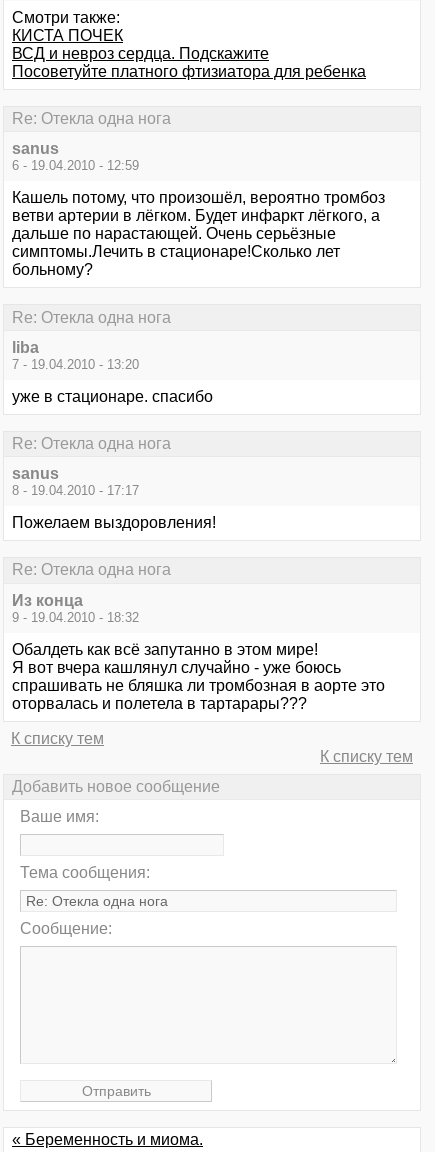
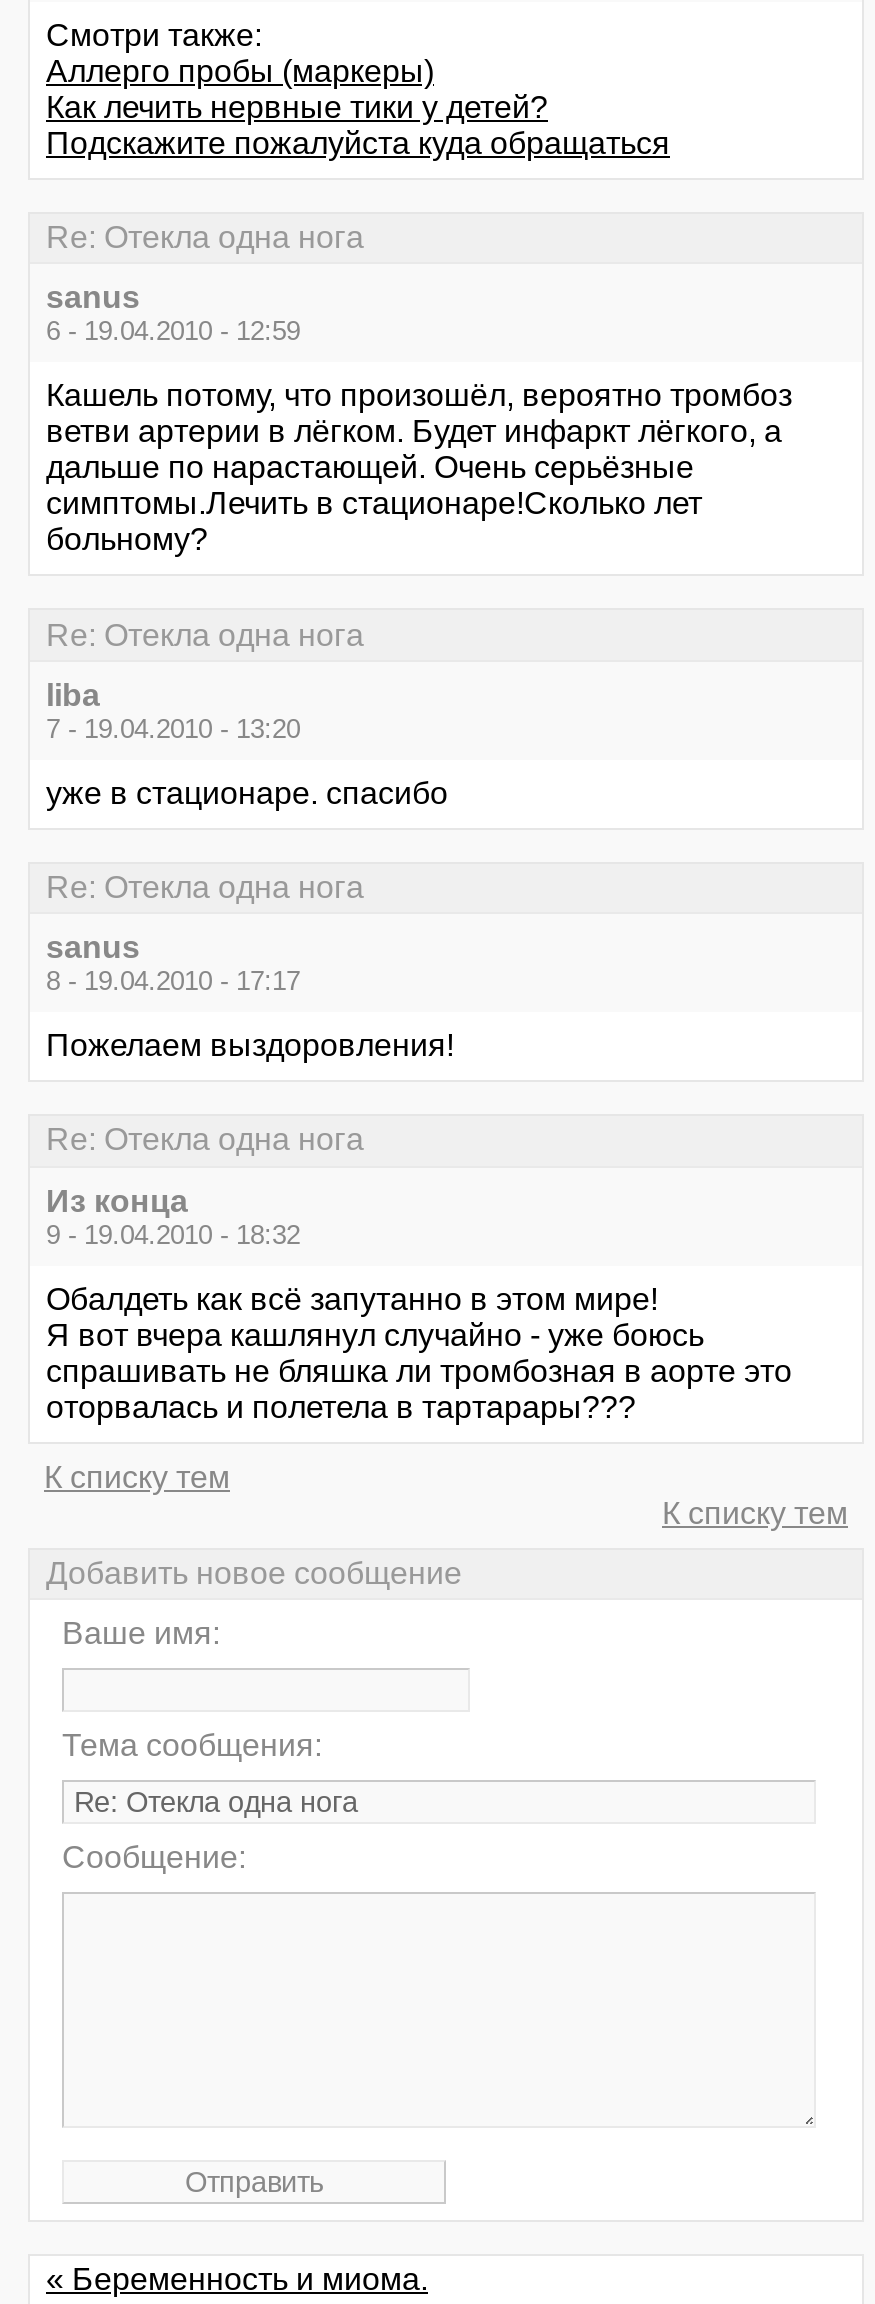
[12,27,366,80] КИСТА ПОЧЕК | ВСД и невроз сердца. Подскажите | Посоветуйте платного фтизиатора для ребенка -> [46,54,670,160] Аллерго пробы (маркеры) | Как лечить нервные тики у детей? | Подскажите пожалуйста куда обращаться

